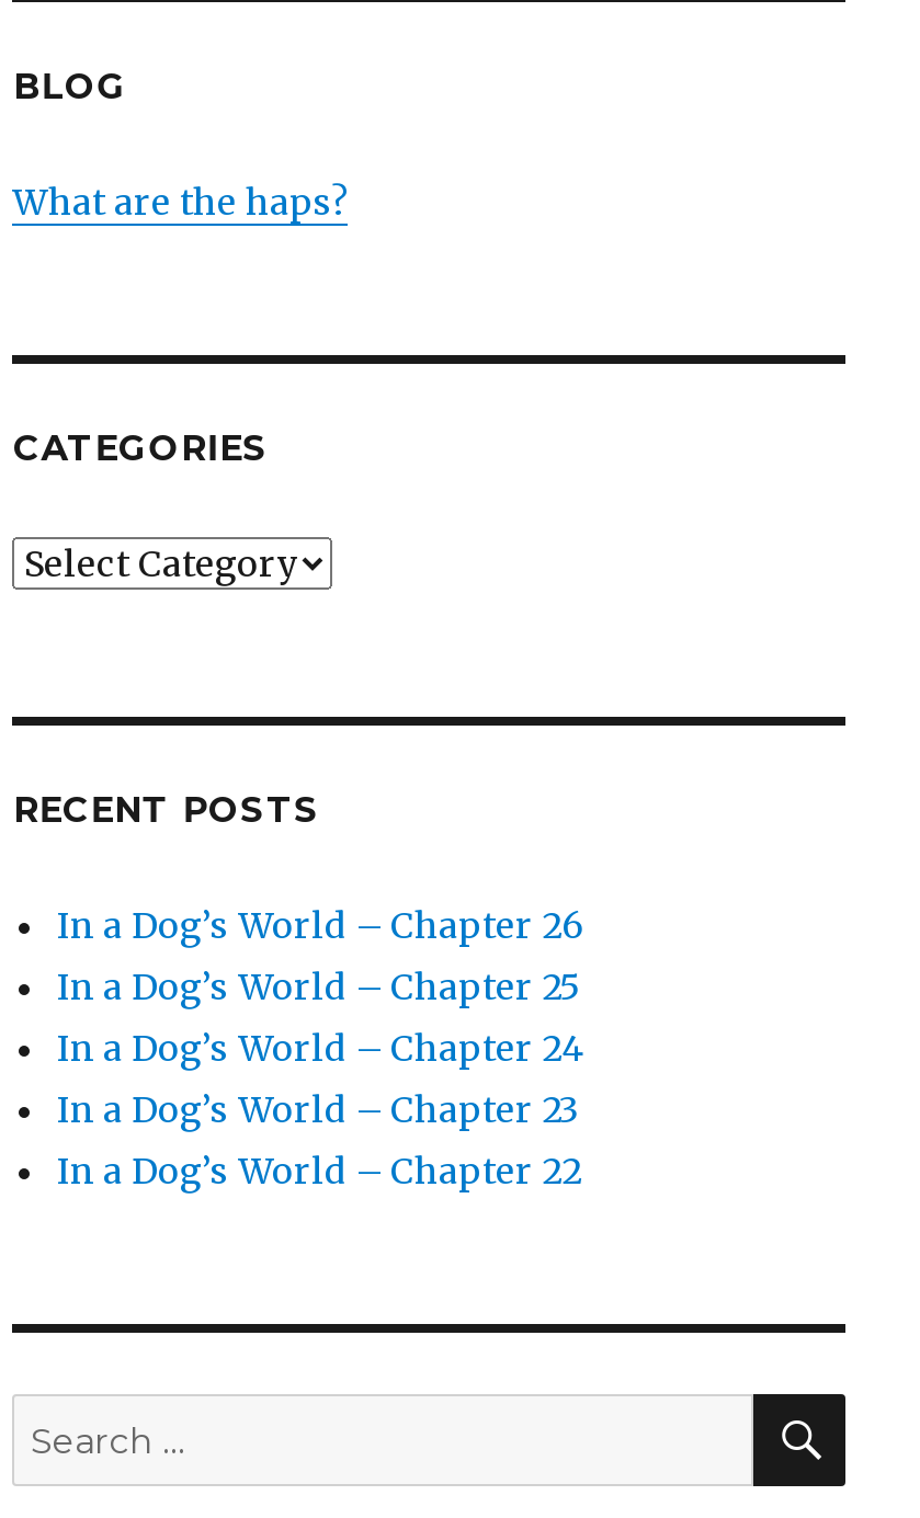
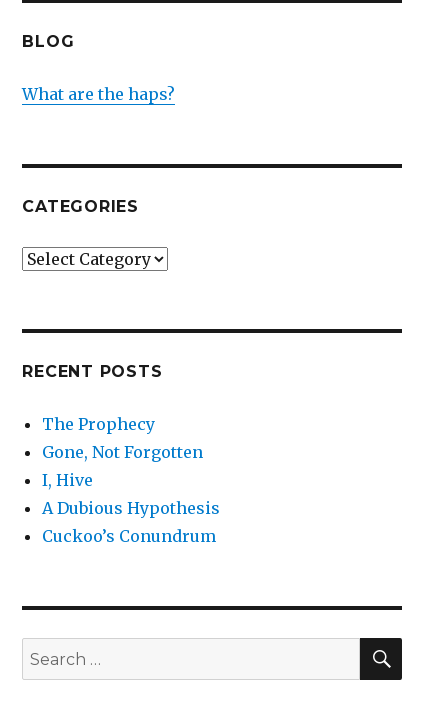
[57,904,583,1193] In a Dog’s World – Chapter 26 | In a Dog’s World – Chapter 25 | In a Dog’s World – Chapter 24 | In a Dog’s World – Chapter 23 | In a Dog’s World – Chapter 22 -> [42,414,220,546] The Prophecy | Gone, Not Forgotten | I, Hive | A Dubious Hypothesis | Cuckoo’s Conundrum

